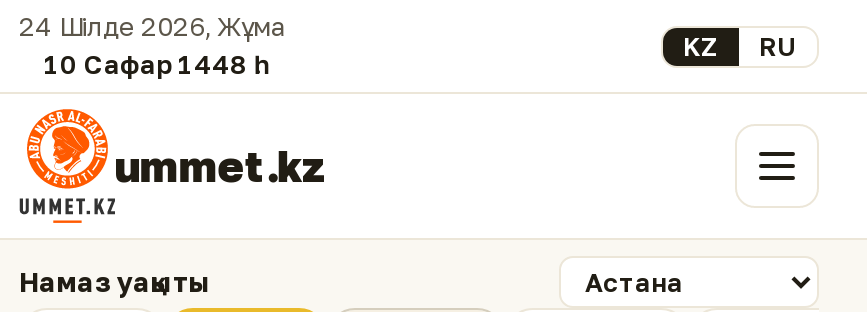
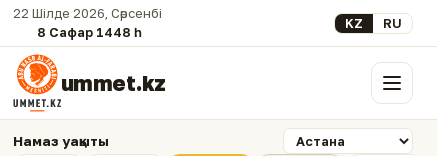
[19,10,287,42] 24 Шілде 2026, Жұма -> [13,5,162,21] 22 Шілде 2026, Сәрсенбі
[44,48,262,80] 10 Сафар 1448 һ. -> [37,24,138,40] 8 Сафар 1448 һ.

